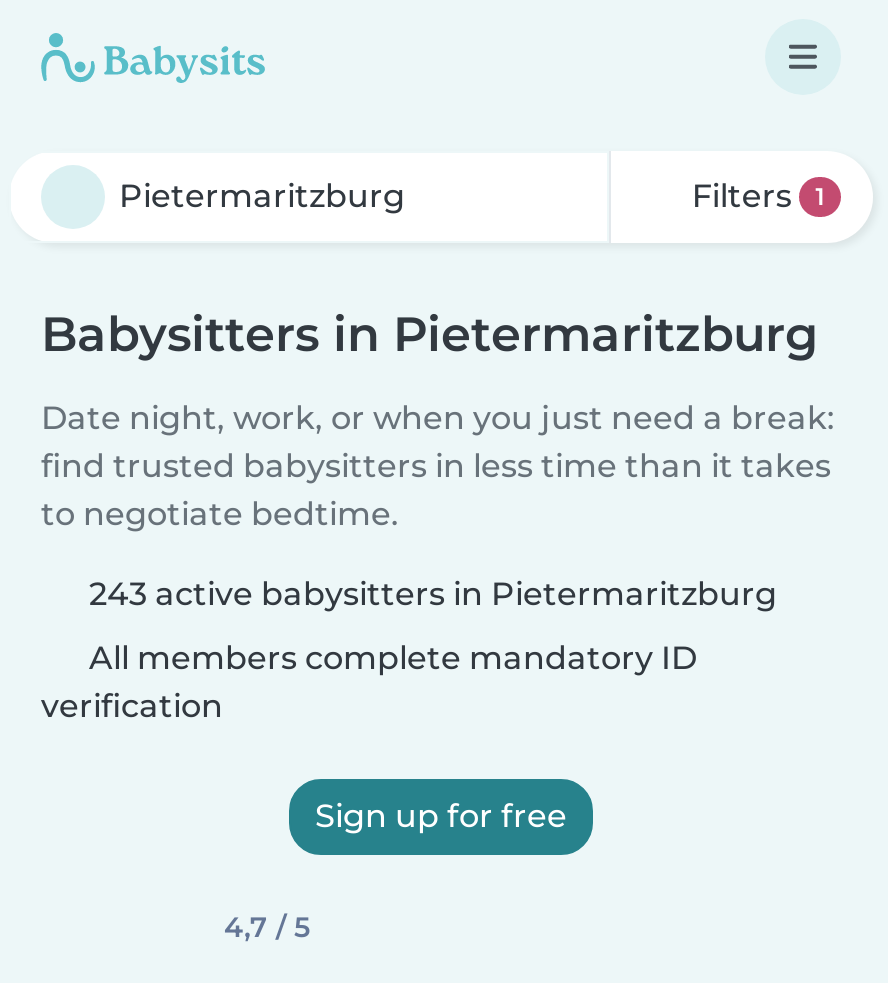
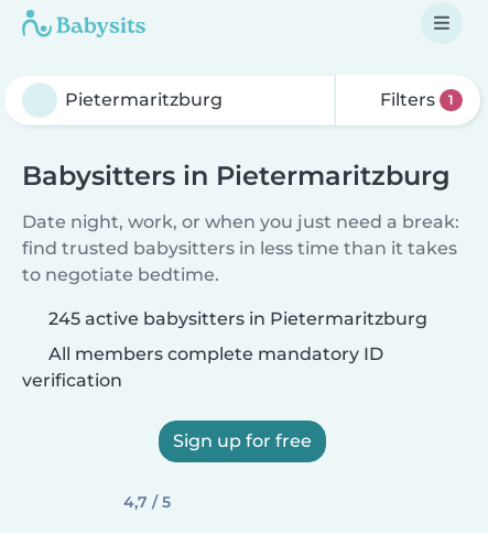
[89,575,777,613] 243 active babysitters in Pietermaritzburg -> [48,308,427,329] 245 active babysitters in Pietermaritzburg

